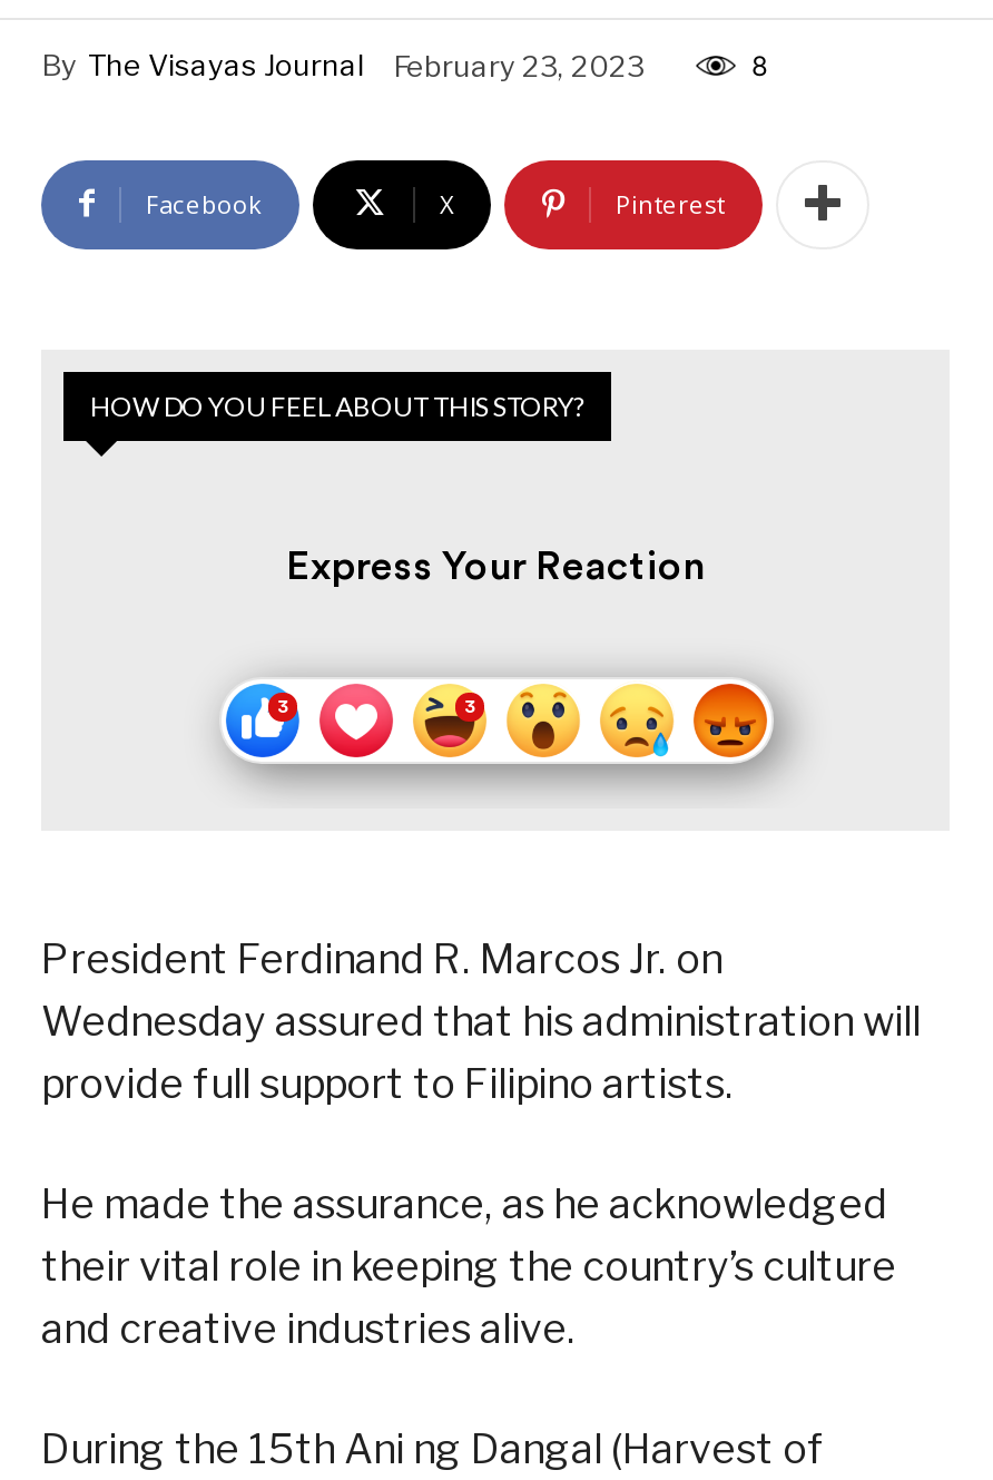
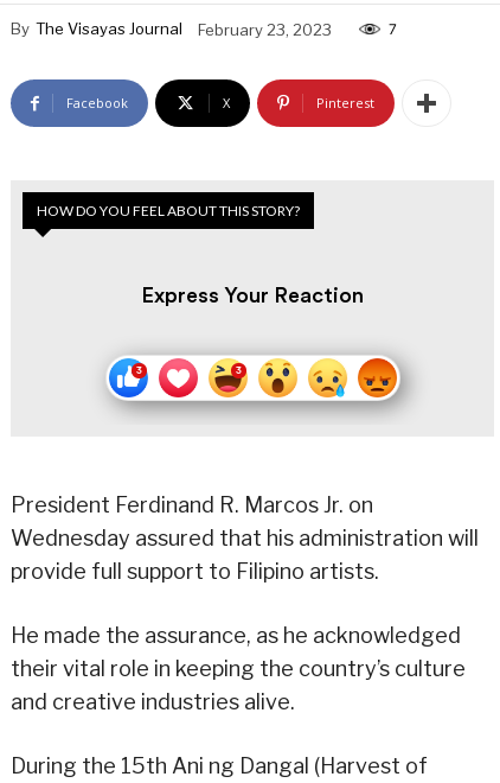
[751,48,767,81] 8 -> [389,20,397,38] 7

